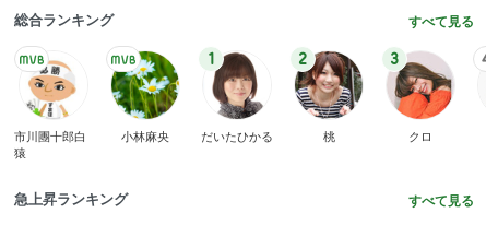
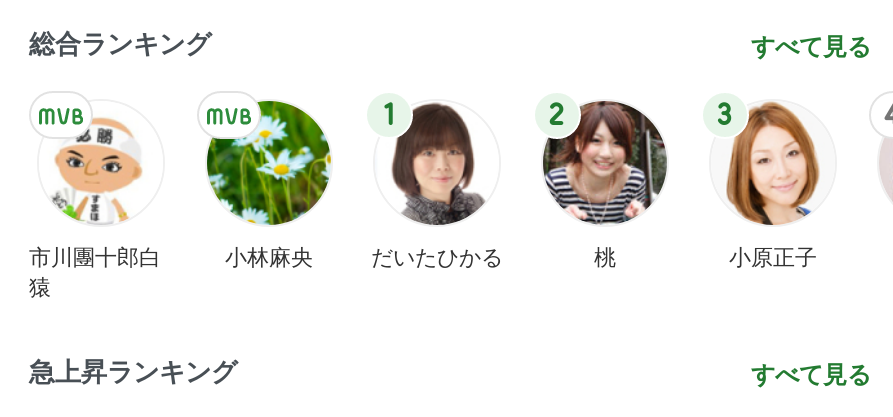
[388,52,453,143] [image] | クロ -> [715,101,831,269] [image] | 小原正子

